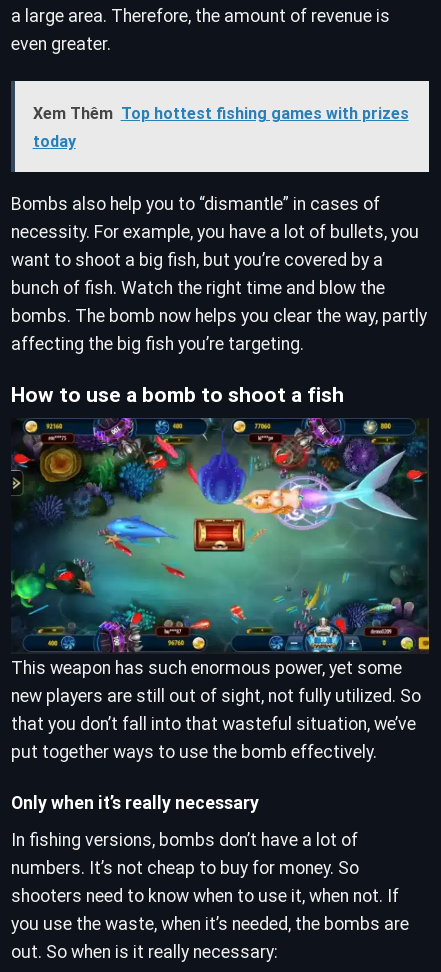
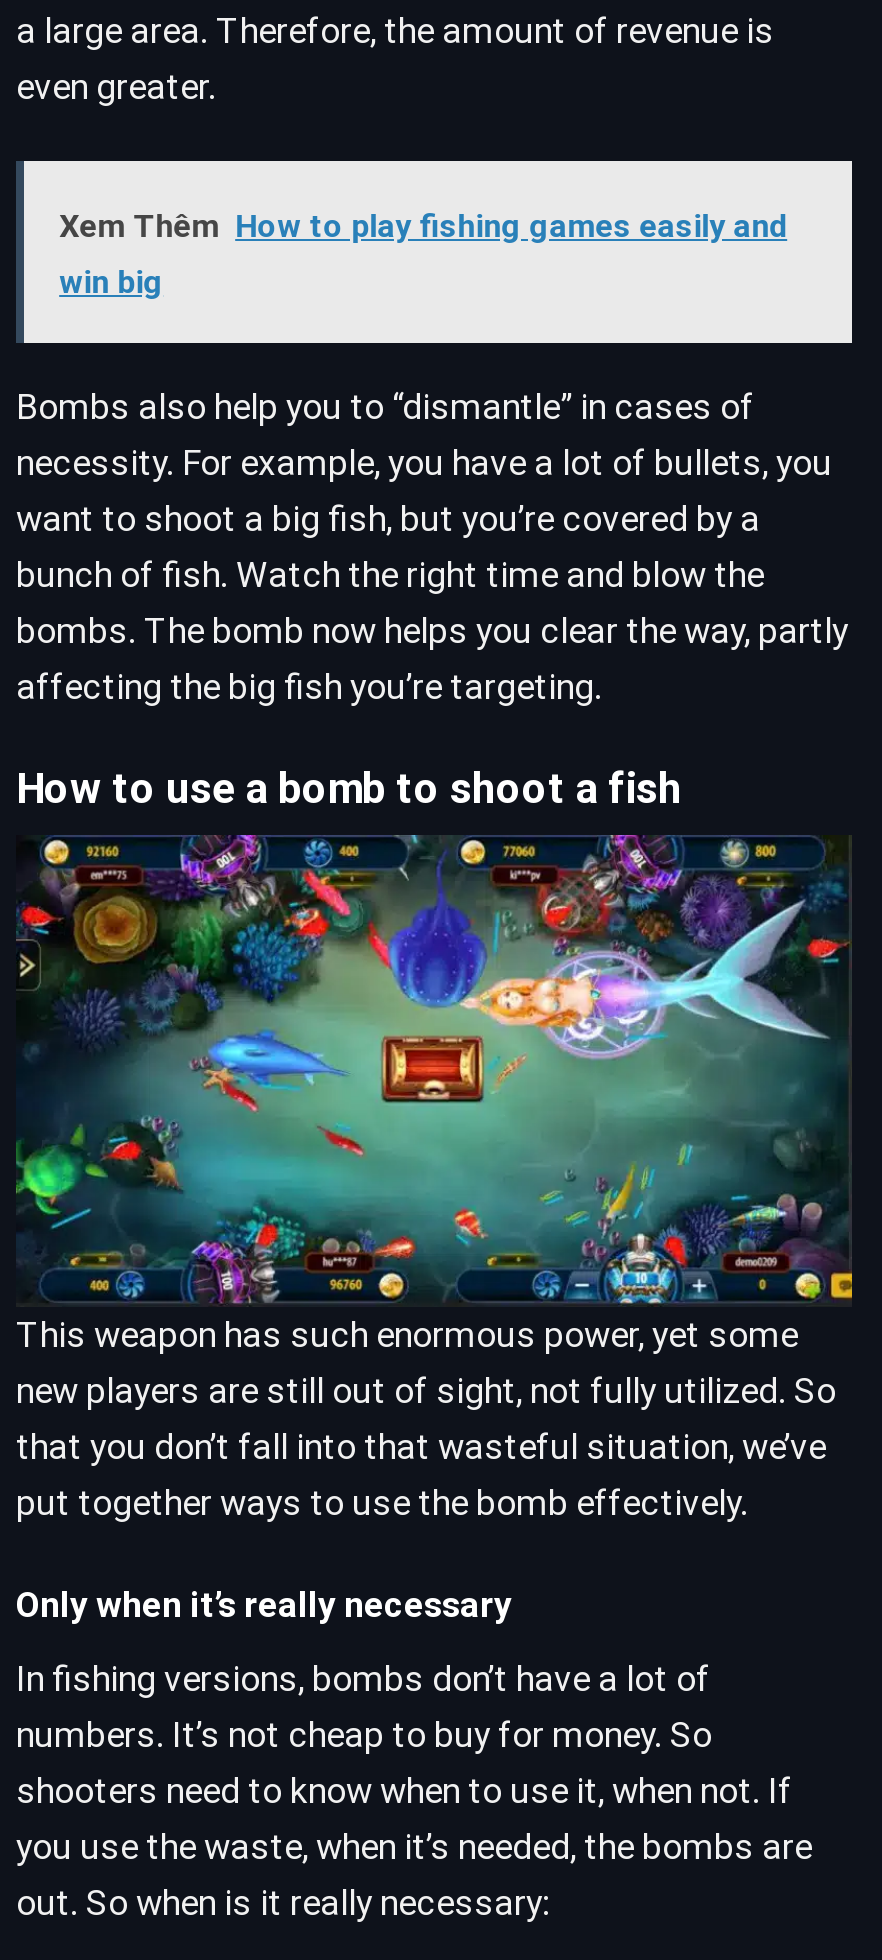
[33,103,409,122] Xem Thêm Top hottest fishing games with prizes -> [59,206,787,244] Xem Thêm How to play fishing games easily and
[33,131,76,150] today -> [59,262,163,300] win big

